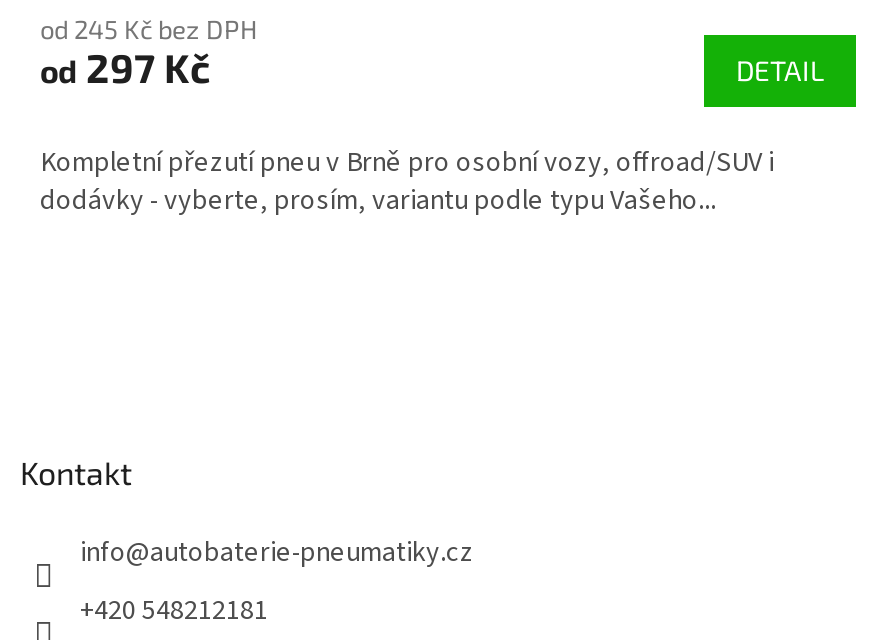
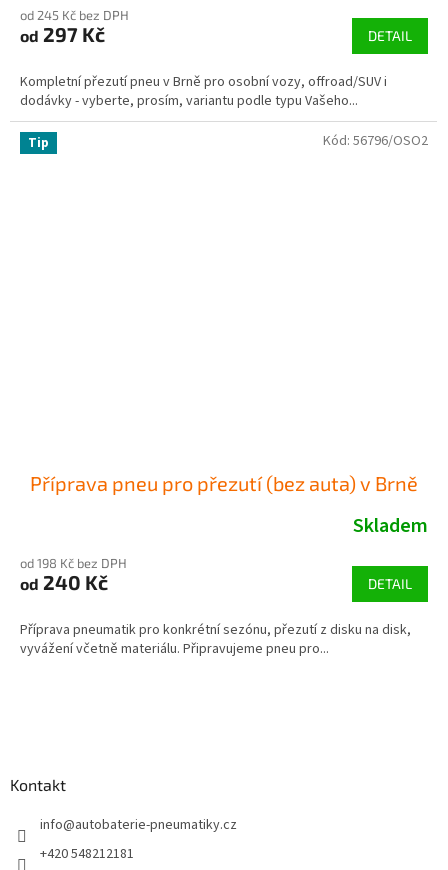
none -> [20,471,428,659] Příprava pneu pro přezutí (bez auta) v Brně | Skladem | od 198 Kč bez DPH | od 240 Kč | DETAIL | Příprava pneumatik pro konkrétní sezónu, přezutí z disku na disk, | vyvážení včetně materiálu. Připravujeme pneu pro...
none -> [28,133,49,151] Tip
none -> [323,130,428,150] Kód: 56796/OSO2

